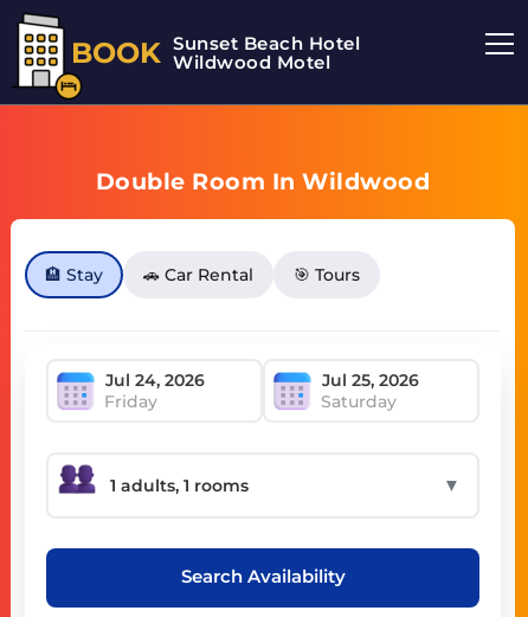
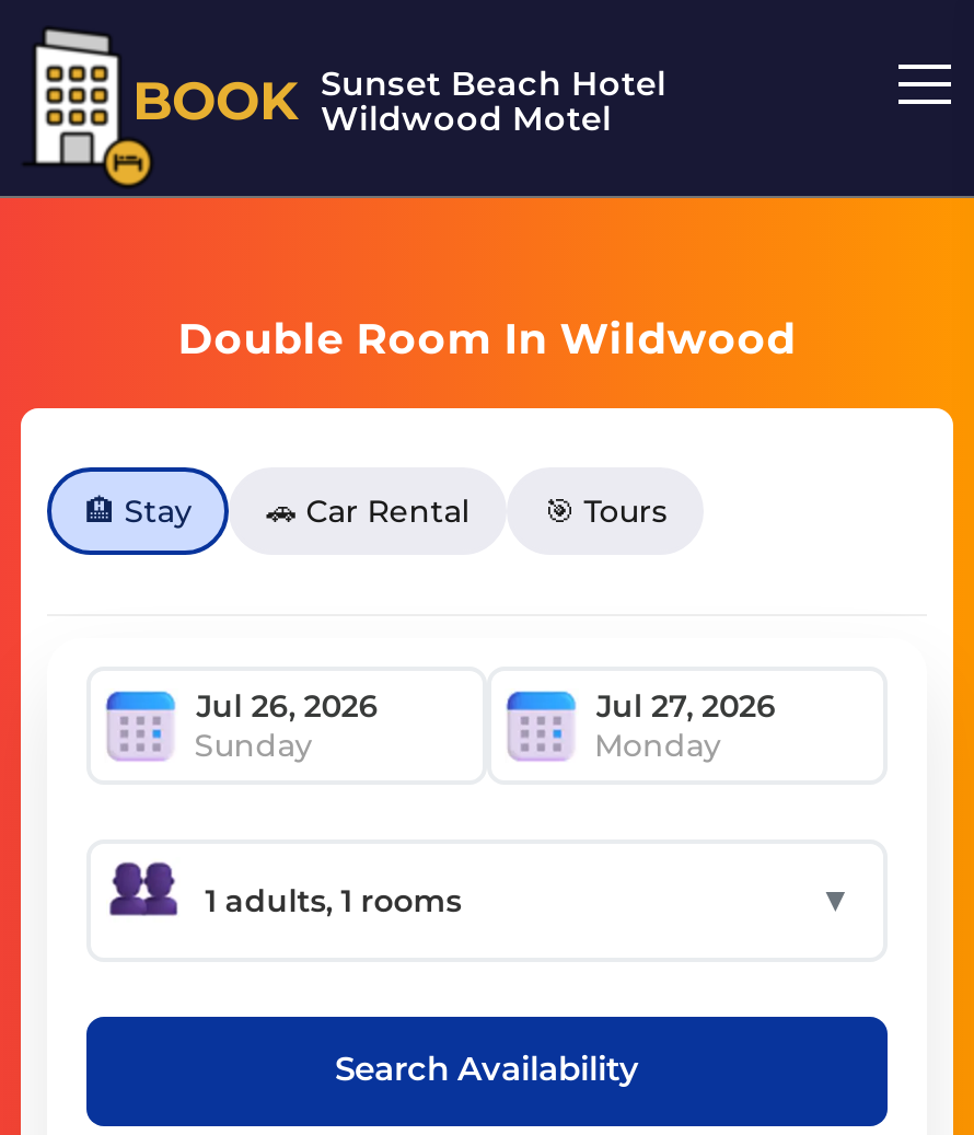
[104,390,397,412] Friday | Saturday -> [194,725,721,764] Sunday | Monday

